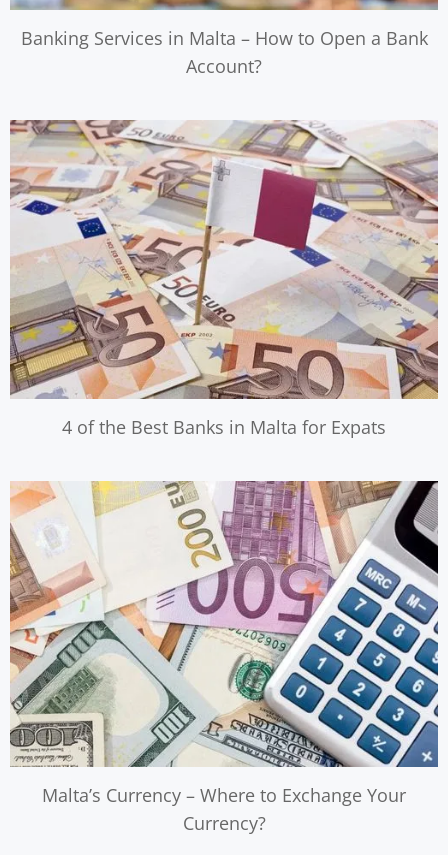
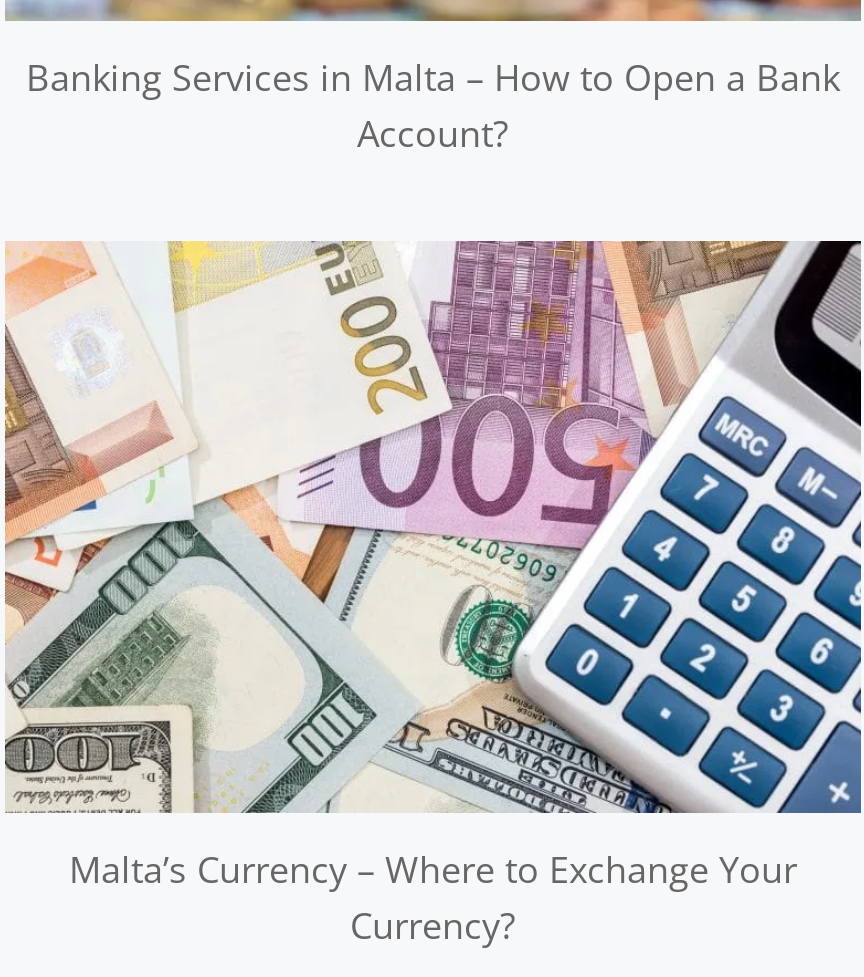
[9,119,439,439] [image] | 4 of the Best Banks in Malta for Expats -> none

